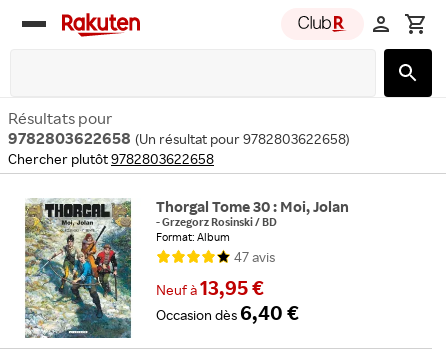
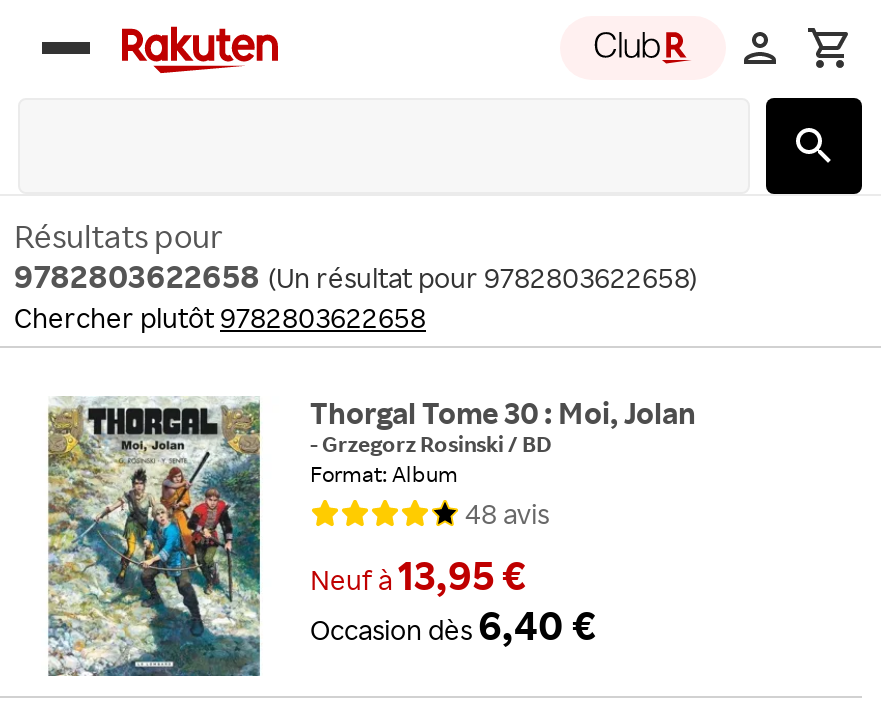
[233,248,274,265] 47 avis -> [465,496,549,530] 48 avis

